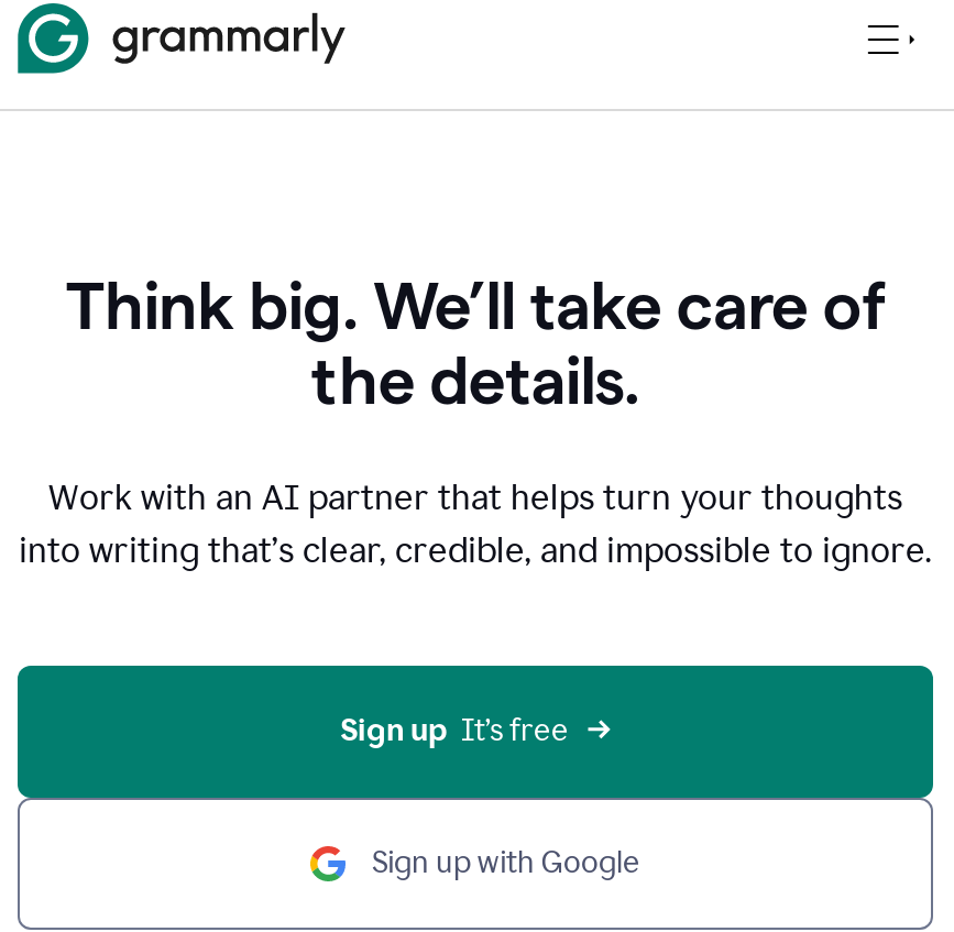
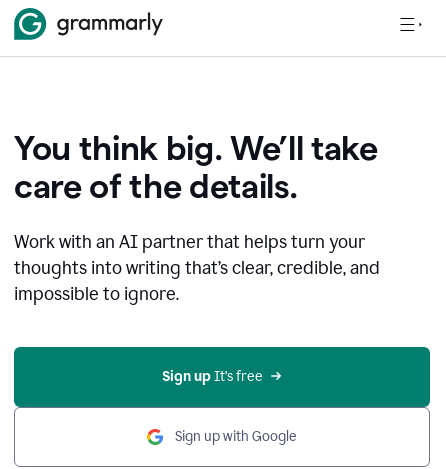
[66,270,885,417] Think big. We’ll take care of | the details. -> [14,129,377,204] You think big. We’ll take | care of the details.

